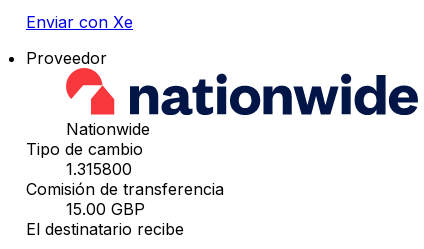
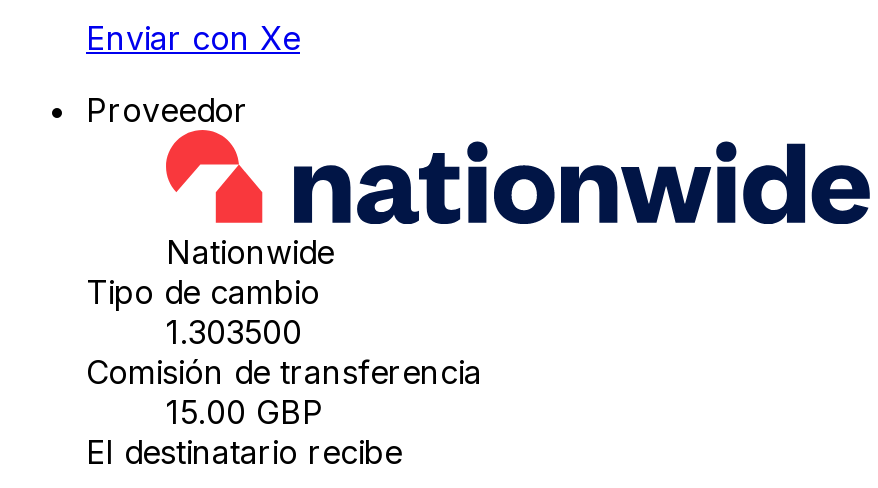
[66,159,132,179] 1.315800 -> [166,312,302,352] 1.303500

